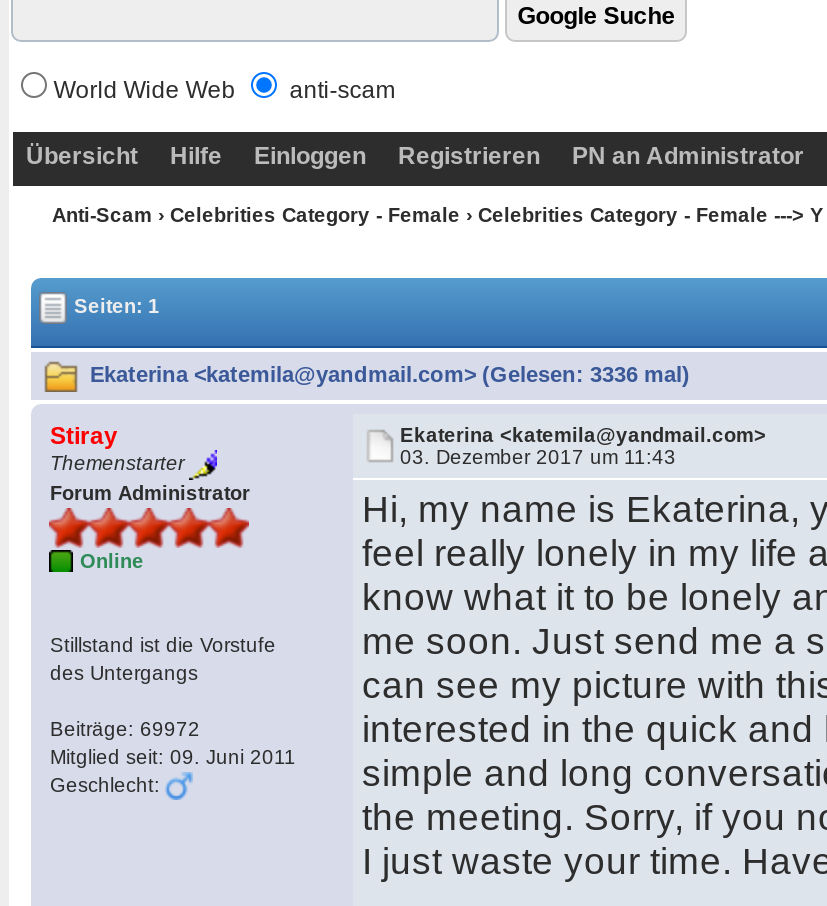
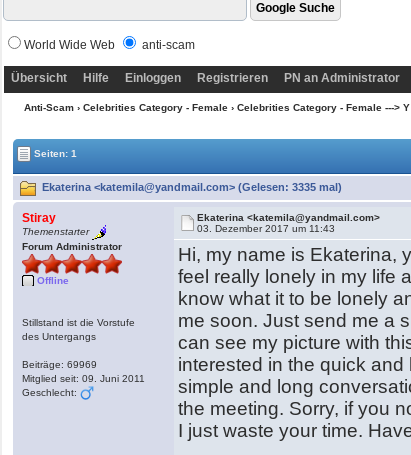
[84,362,690,386] Ekaterina <katemila@yandmail.com> (Gelesen: 3336 mal) -> [39,181,342,193] Ekaterina <katemila@yandmail.com> (Gelesen: 3335 mal)
[80,550,144,572] Online -> [37,275,69,286] Offline
[50,718,200,740] Beiträge: 69972 -> [22,359,97,370] Beiträge: 69969

